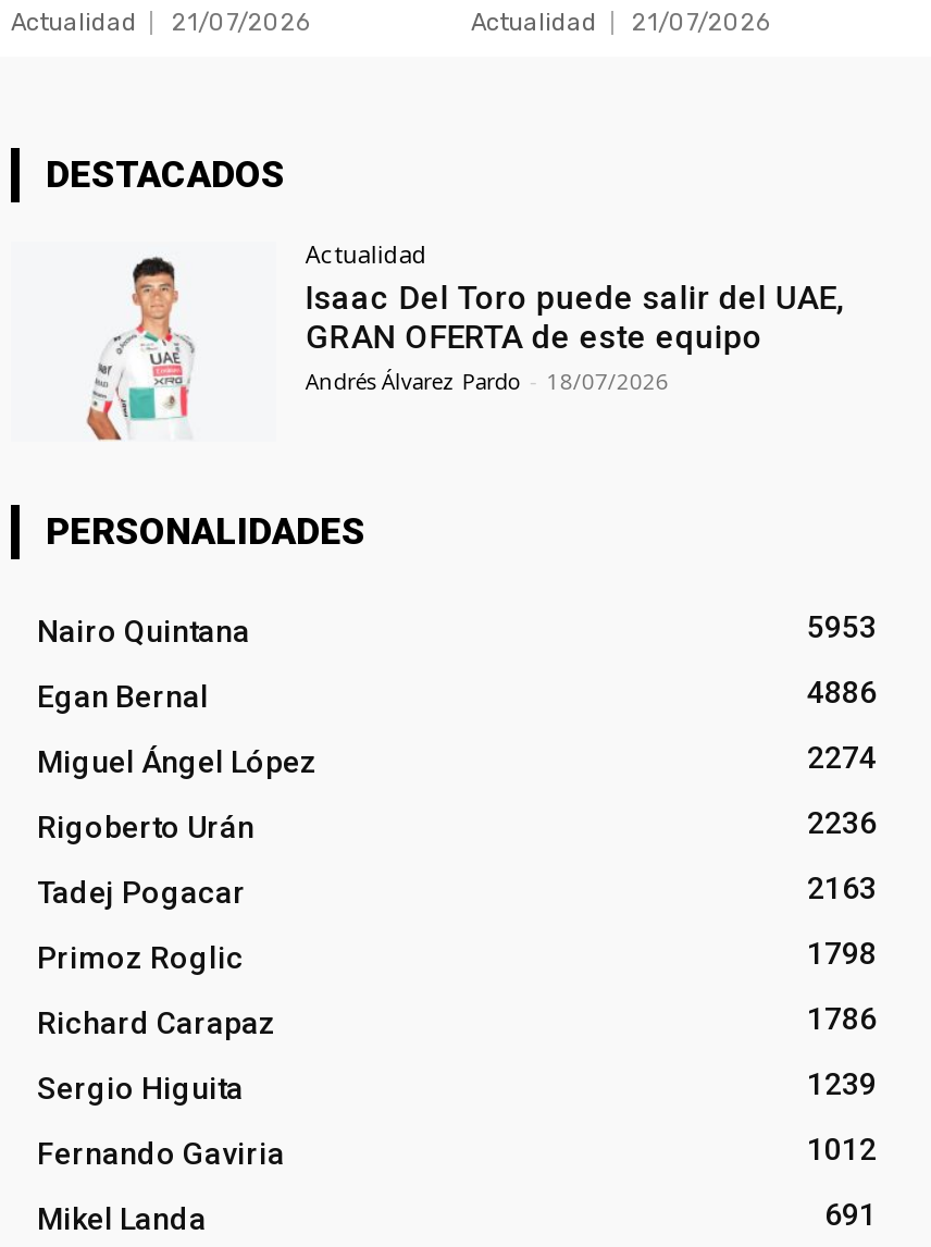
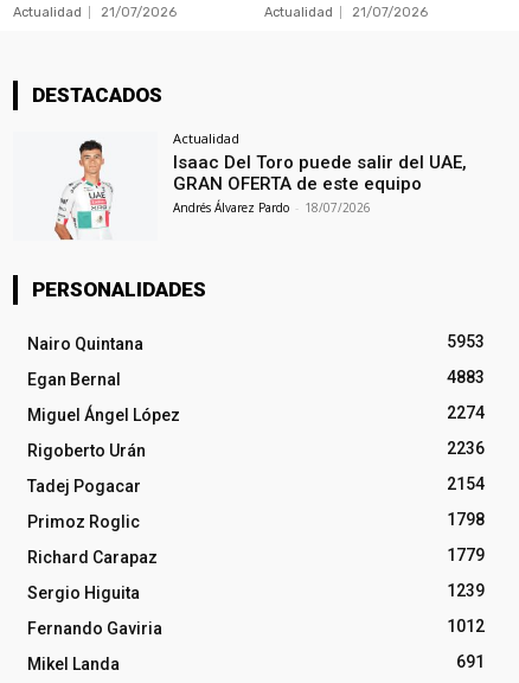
[807,674,877,708] 4886 -> [447,367,485,386] 4883
[807,869,877,904] 2163 -> [447,474,485,493] 2154
[807,1000,877,1035] 1786 -> [447,545,485,564] 1779

